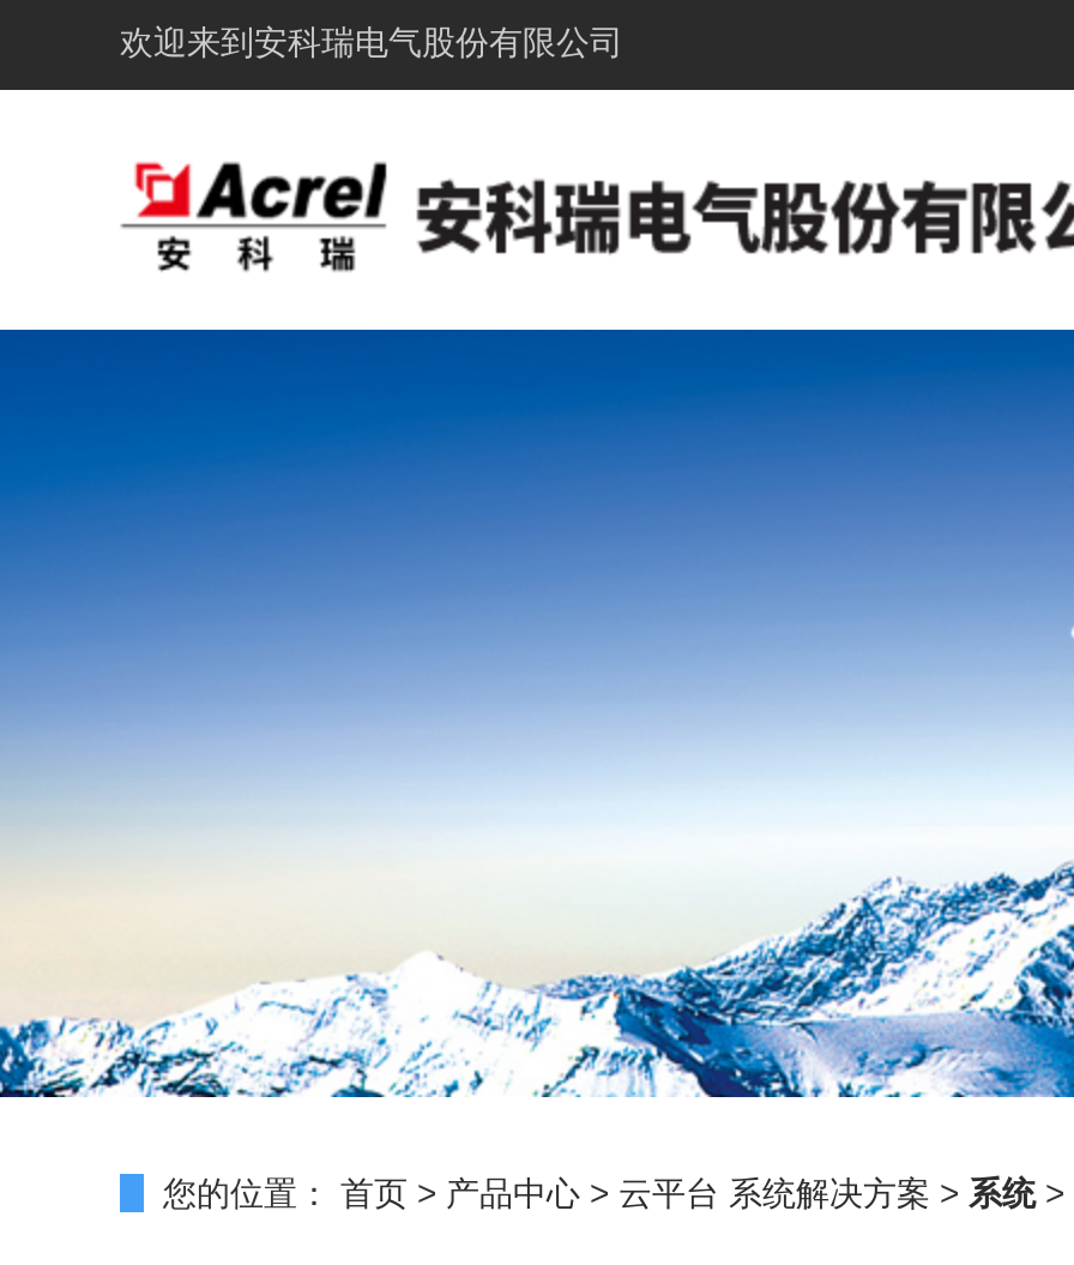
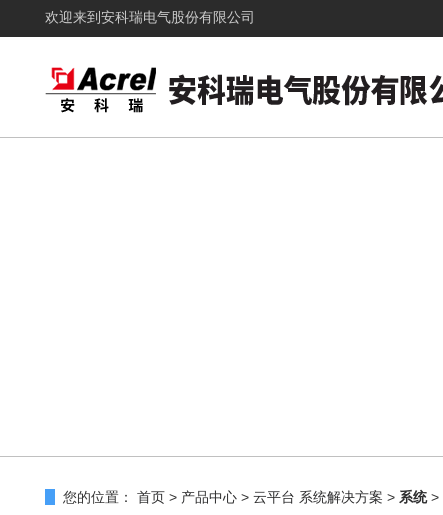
[7,327,1067,1100] [image] -> none

